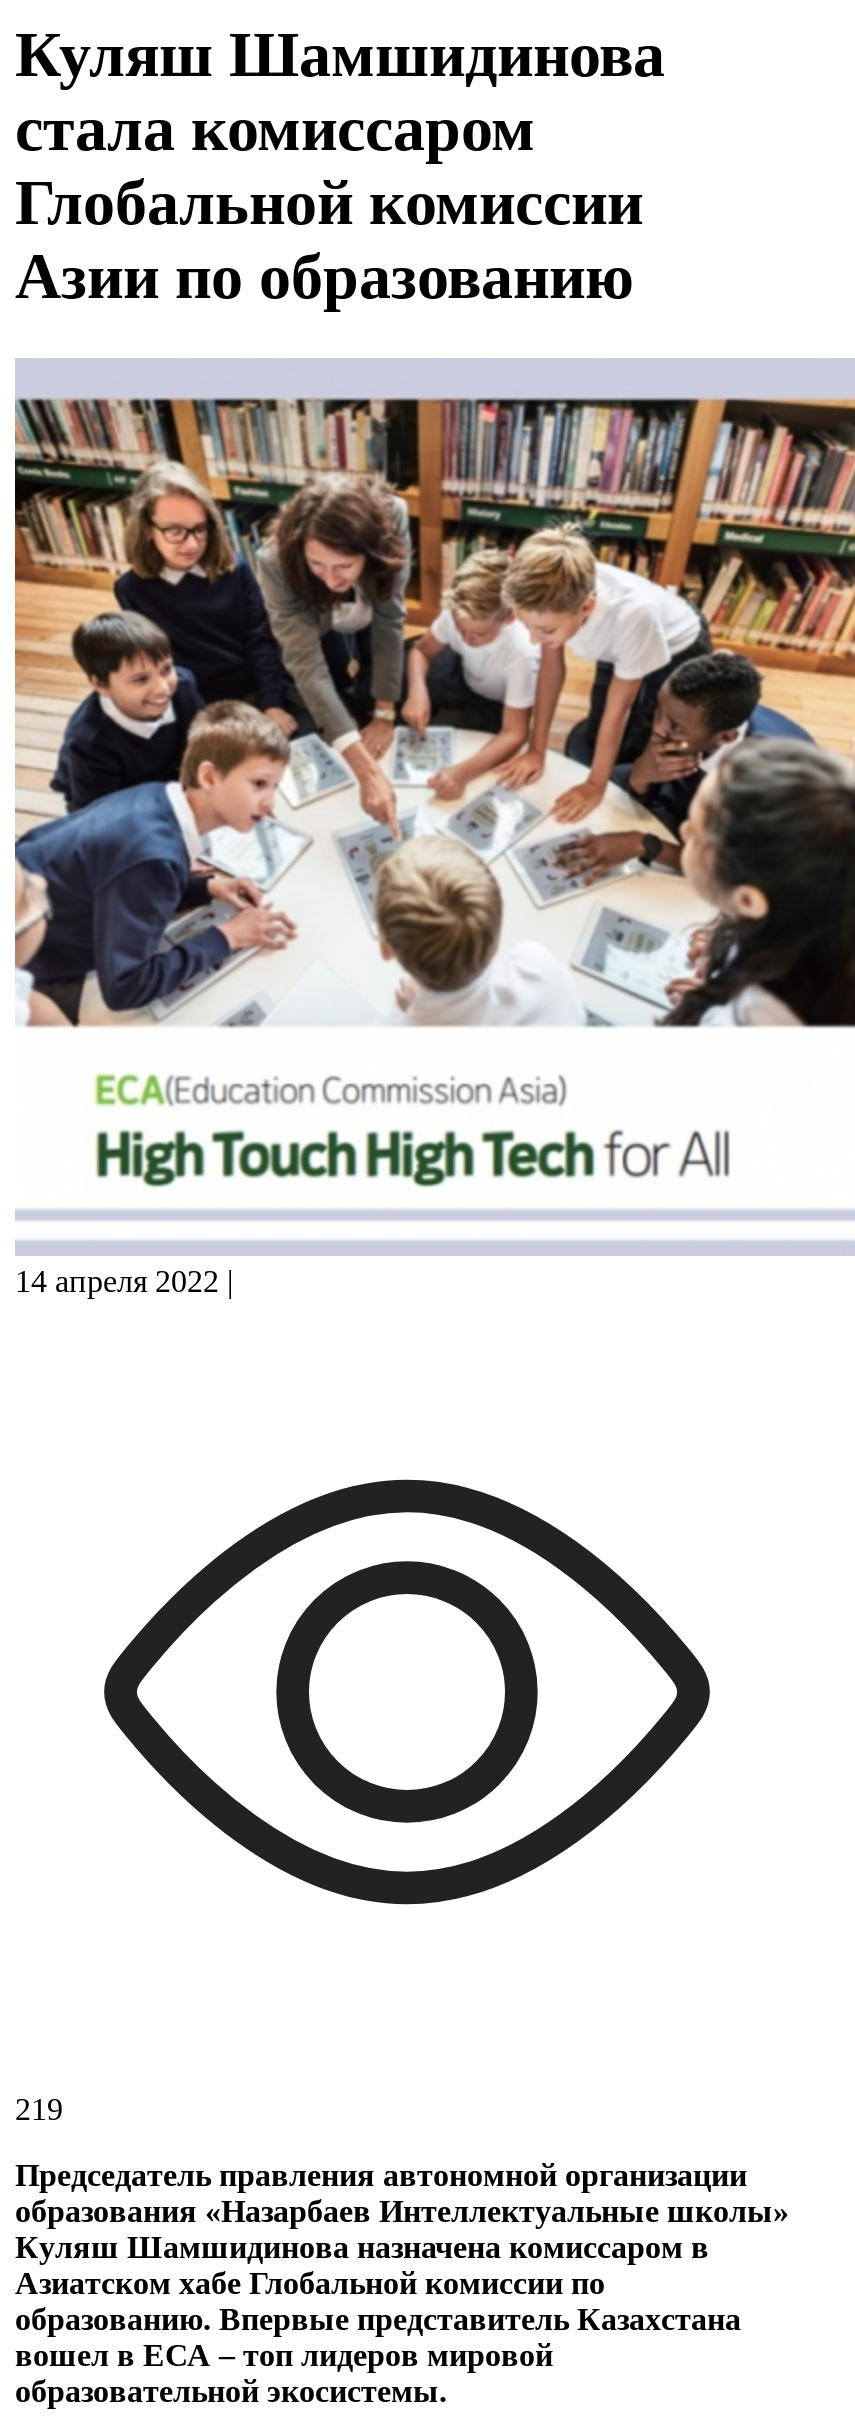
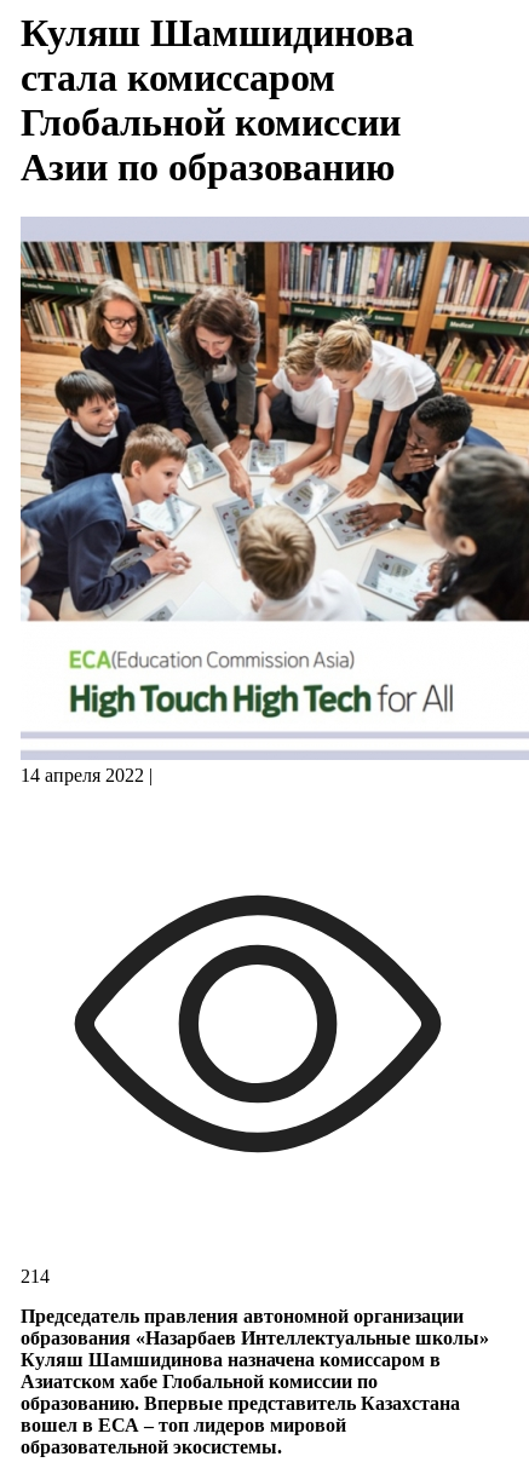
[15,2092,63,2126] 219 -> [21,1266,50,1286] 214

